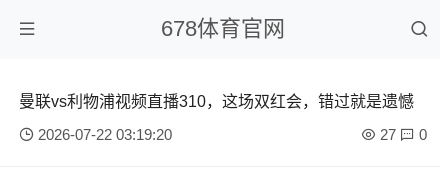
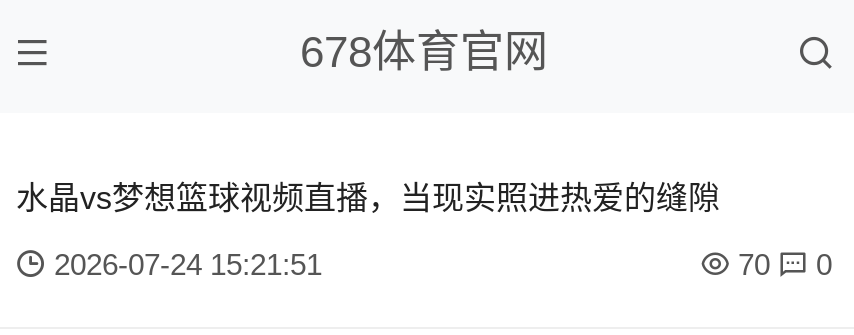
[19,93,414,110] 曼联vs利物浦视频直播310，这场双红会，错过就是遗憾 -> [16,181,720,215] 水晶vs梦想篮球视频直播，当现实照进热爱的缝隙
[34,126,400,143] 2026-07-22 03:19:20 | 27 -> [46,247,778,281] 2026-07-24 15:21:51 | 70

